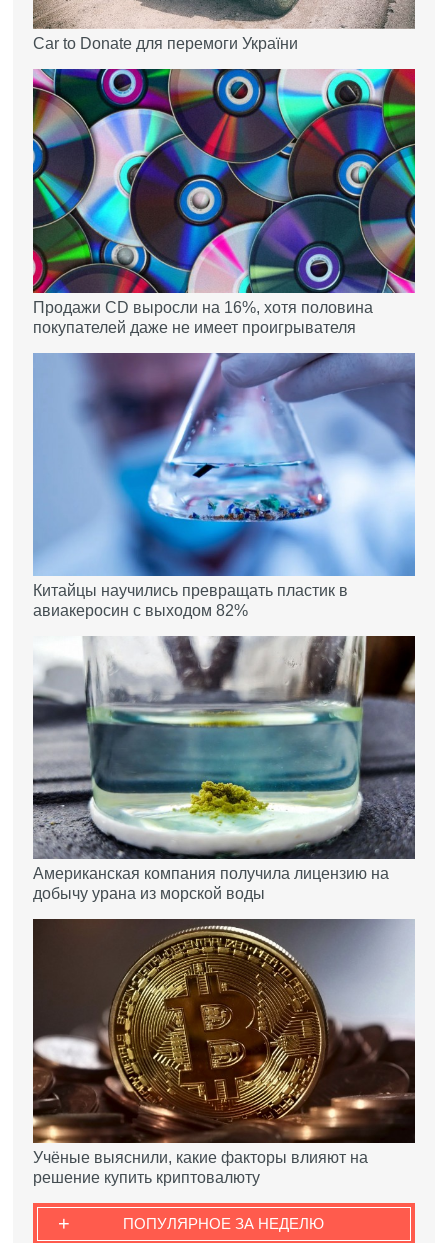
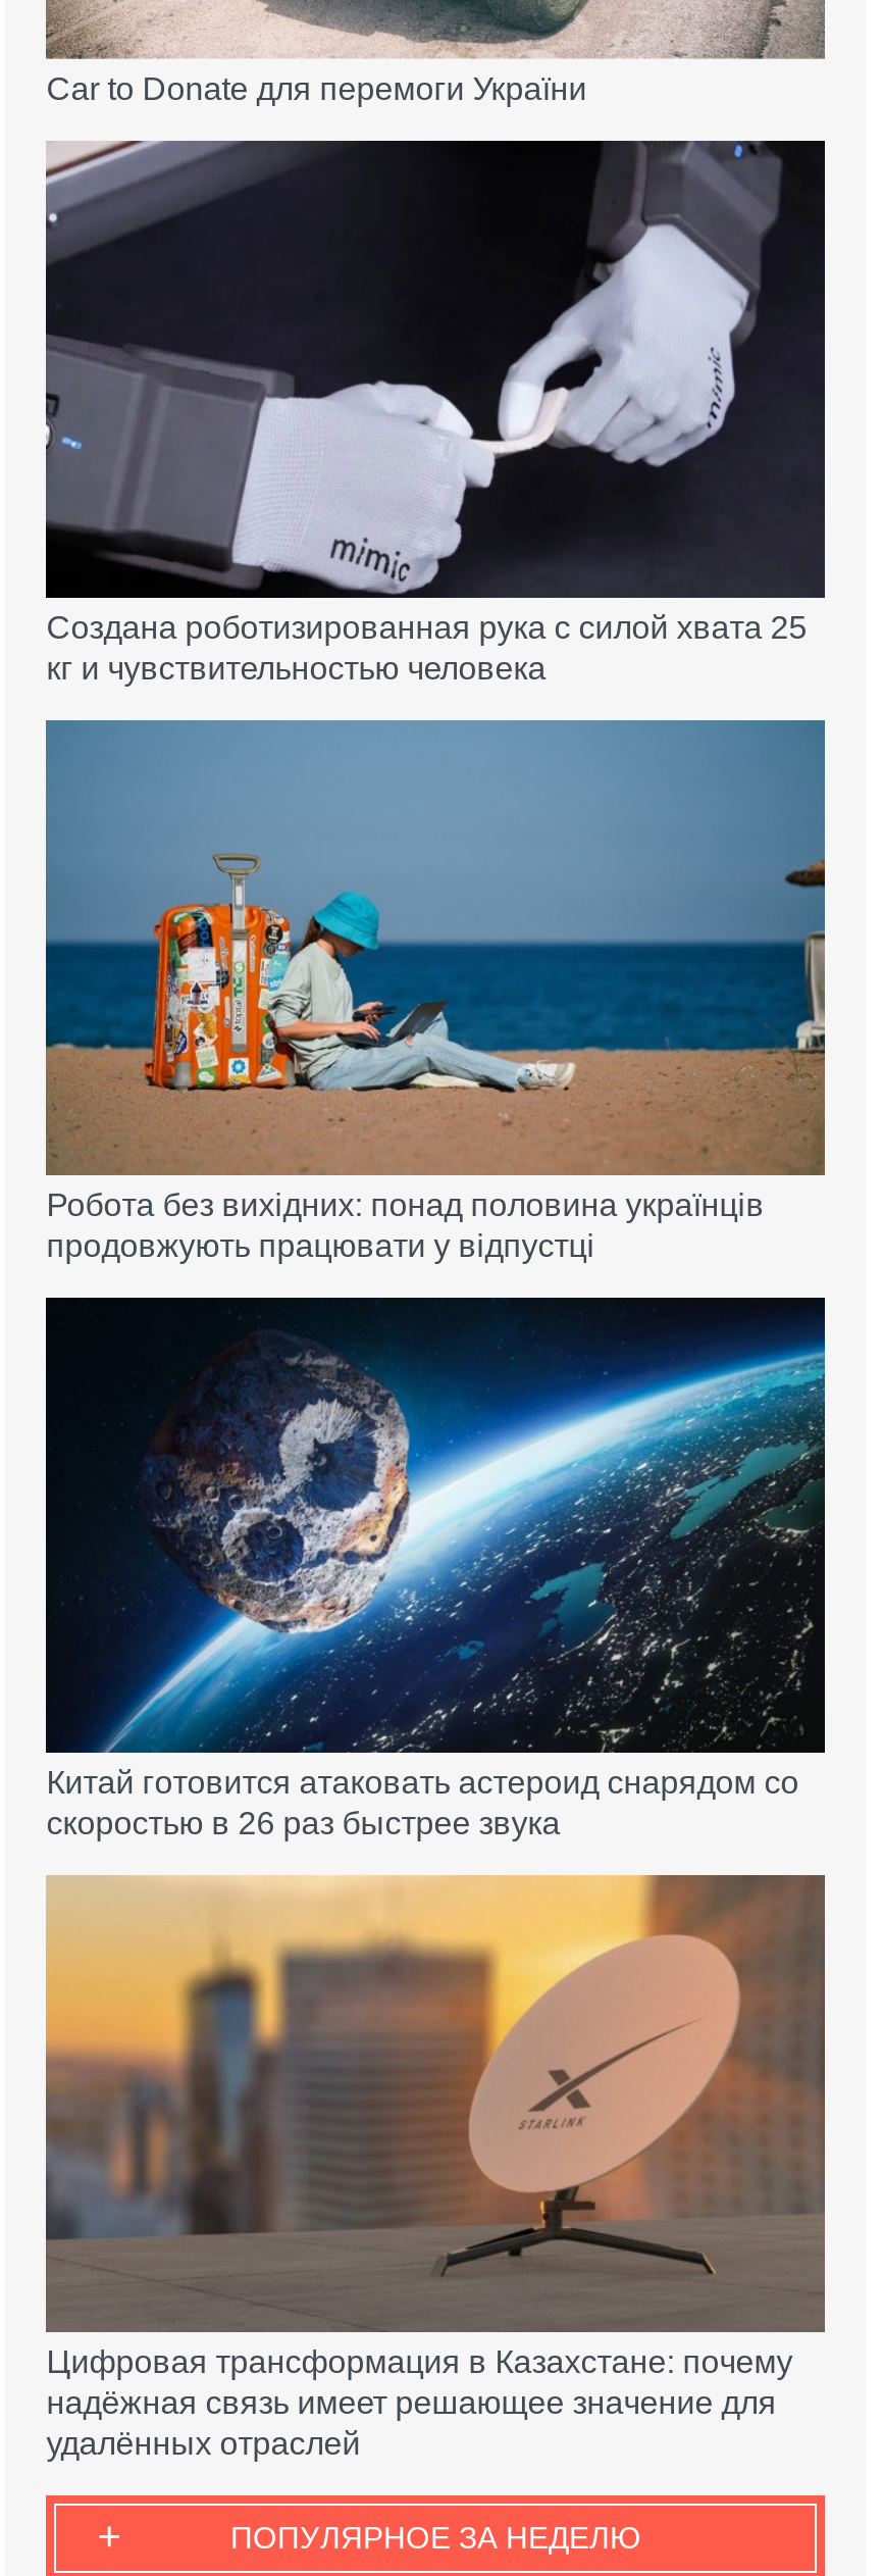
[32,68,416,336] [image] | Продажи CD выросли на 16%, хотя половина | покупателей даже не имеет проигрывателя -> [44,139,827,685] [image] | Создана роботизированная рука с силой хвата 25 | кг и чувствительностью человека
[33,352,416,619] [image] | Китайцы научились превращать пластик в | авиакеросин с выходом 82% -> [44,722,827,1263] [image] | Робота без вихідних: понад половина українців | продовжують працювати у відпустці
[33,636,416,902] [image] | Американская компания получила лицензию на | добычу урана из морской воды -> [44,1296,827,1841] [image] | Китай готовится атаковать астероид снарядом со | скоростью в 26 раз быстрее звука
[32,918,415,1186] [image] | Учёные выяснили, какие факторы влияют на | решение купить криптовалюту -> [44,1873,827,2461] [image] | Цифровая трансформация в Казахстане: почему | надёжная связь имеет решающее значение для | удалённых отраслей

